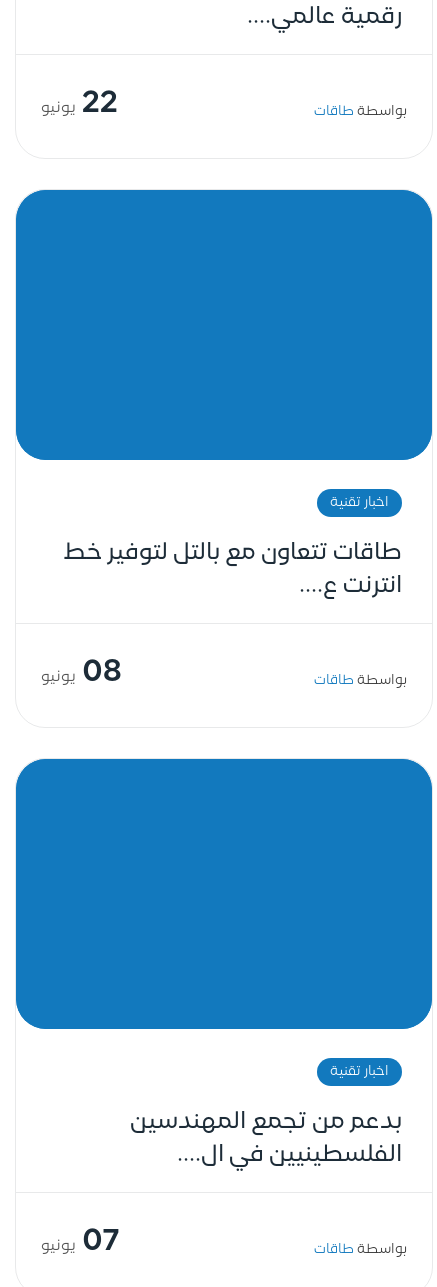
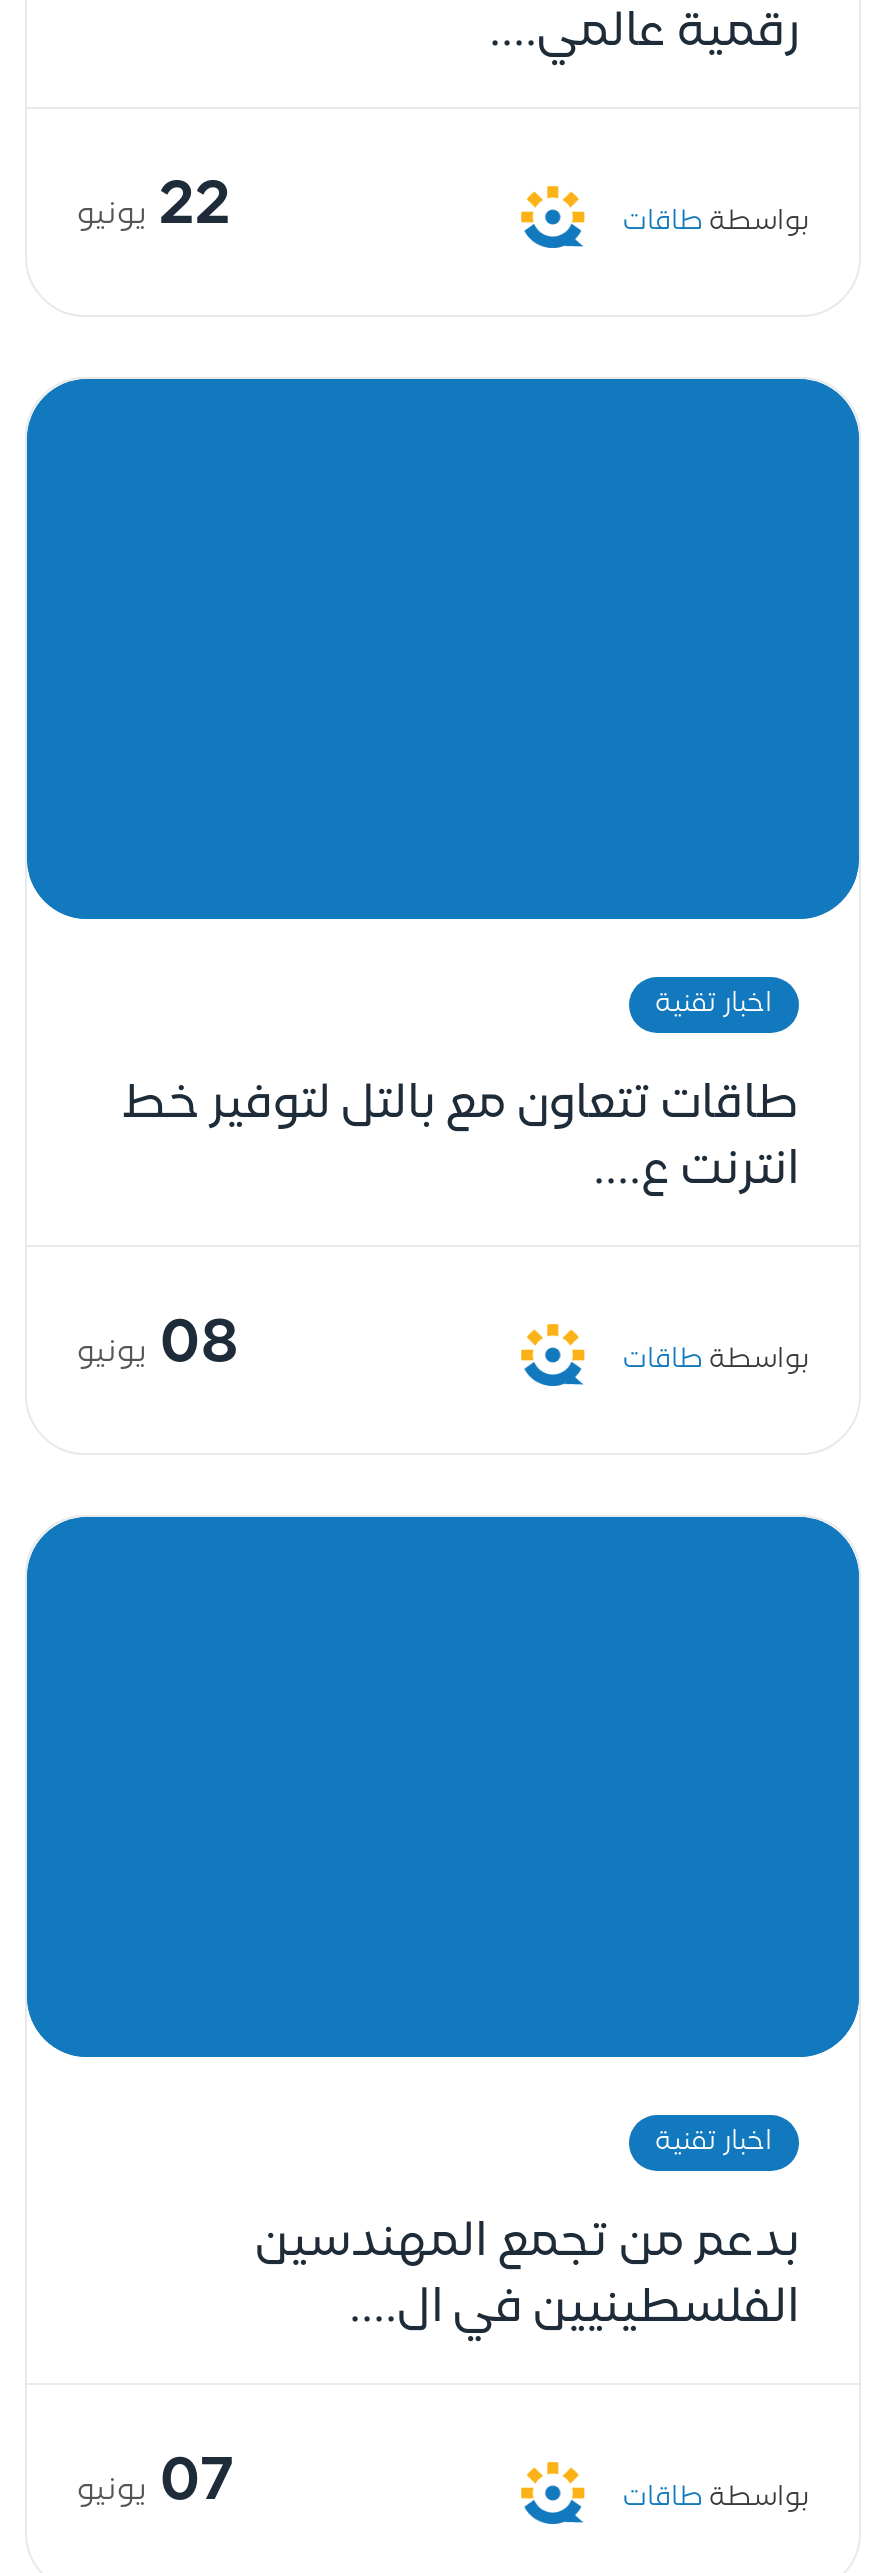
none -> [519,183,587,251] [image]
none -> [519,1321,587,1389] [image]
none -> [519,2459,587,2527] [image]

